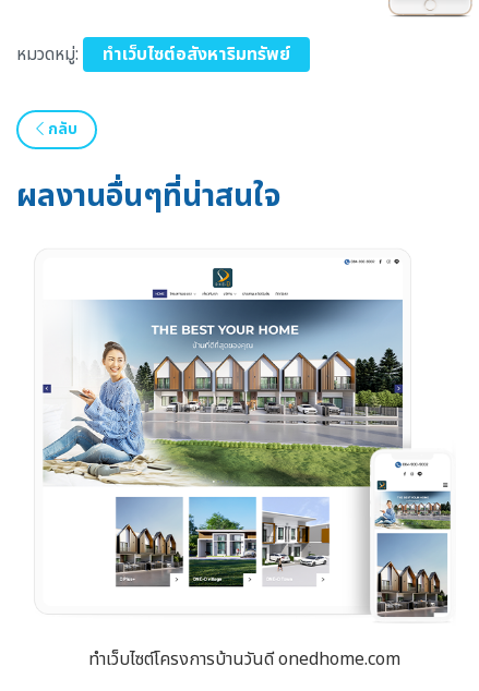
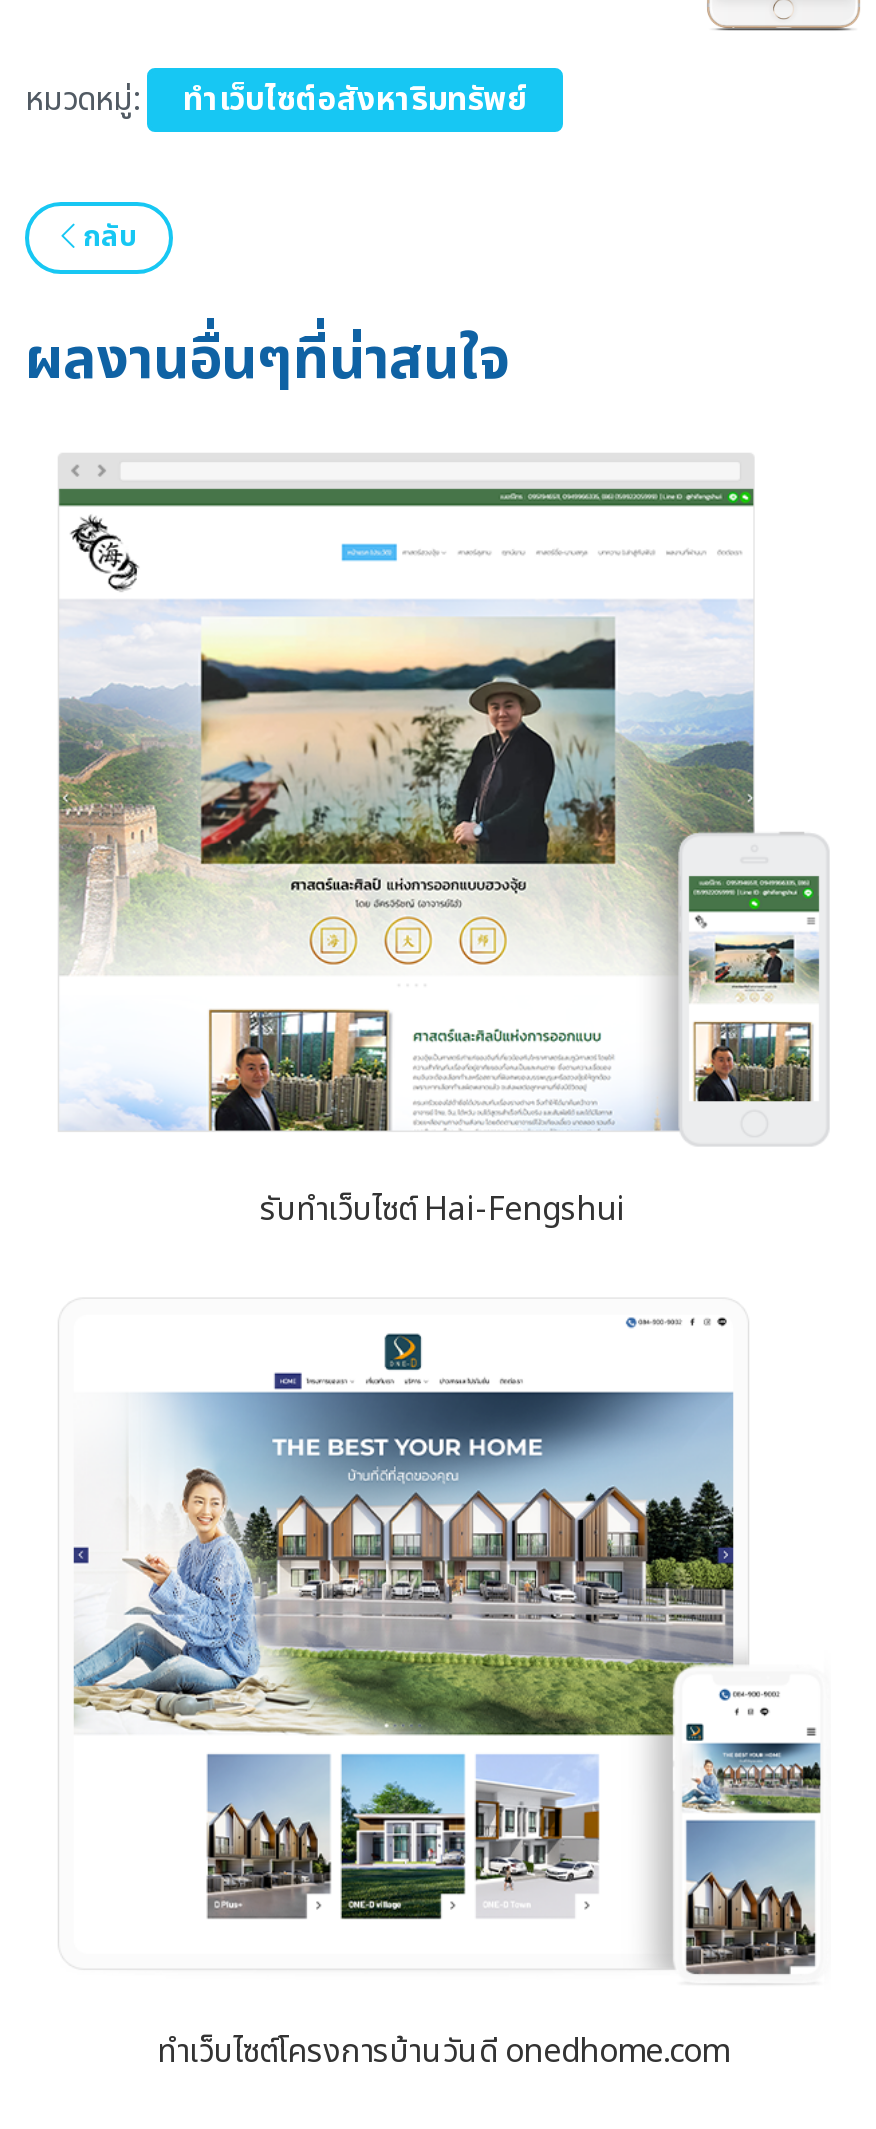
none -> [57,462,821,1234] [image] | รับทำเว็บไซต์ Hai-Fengshui

